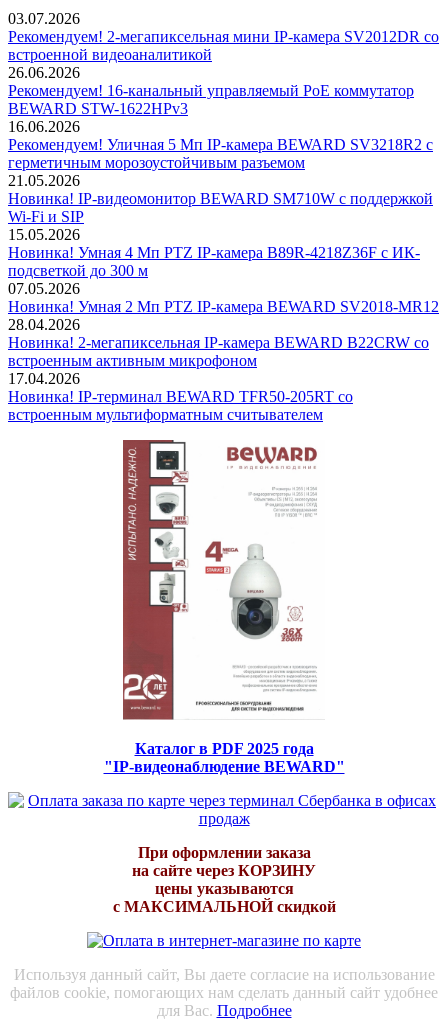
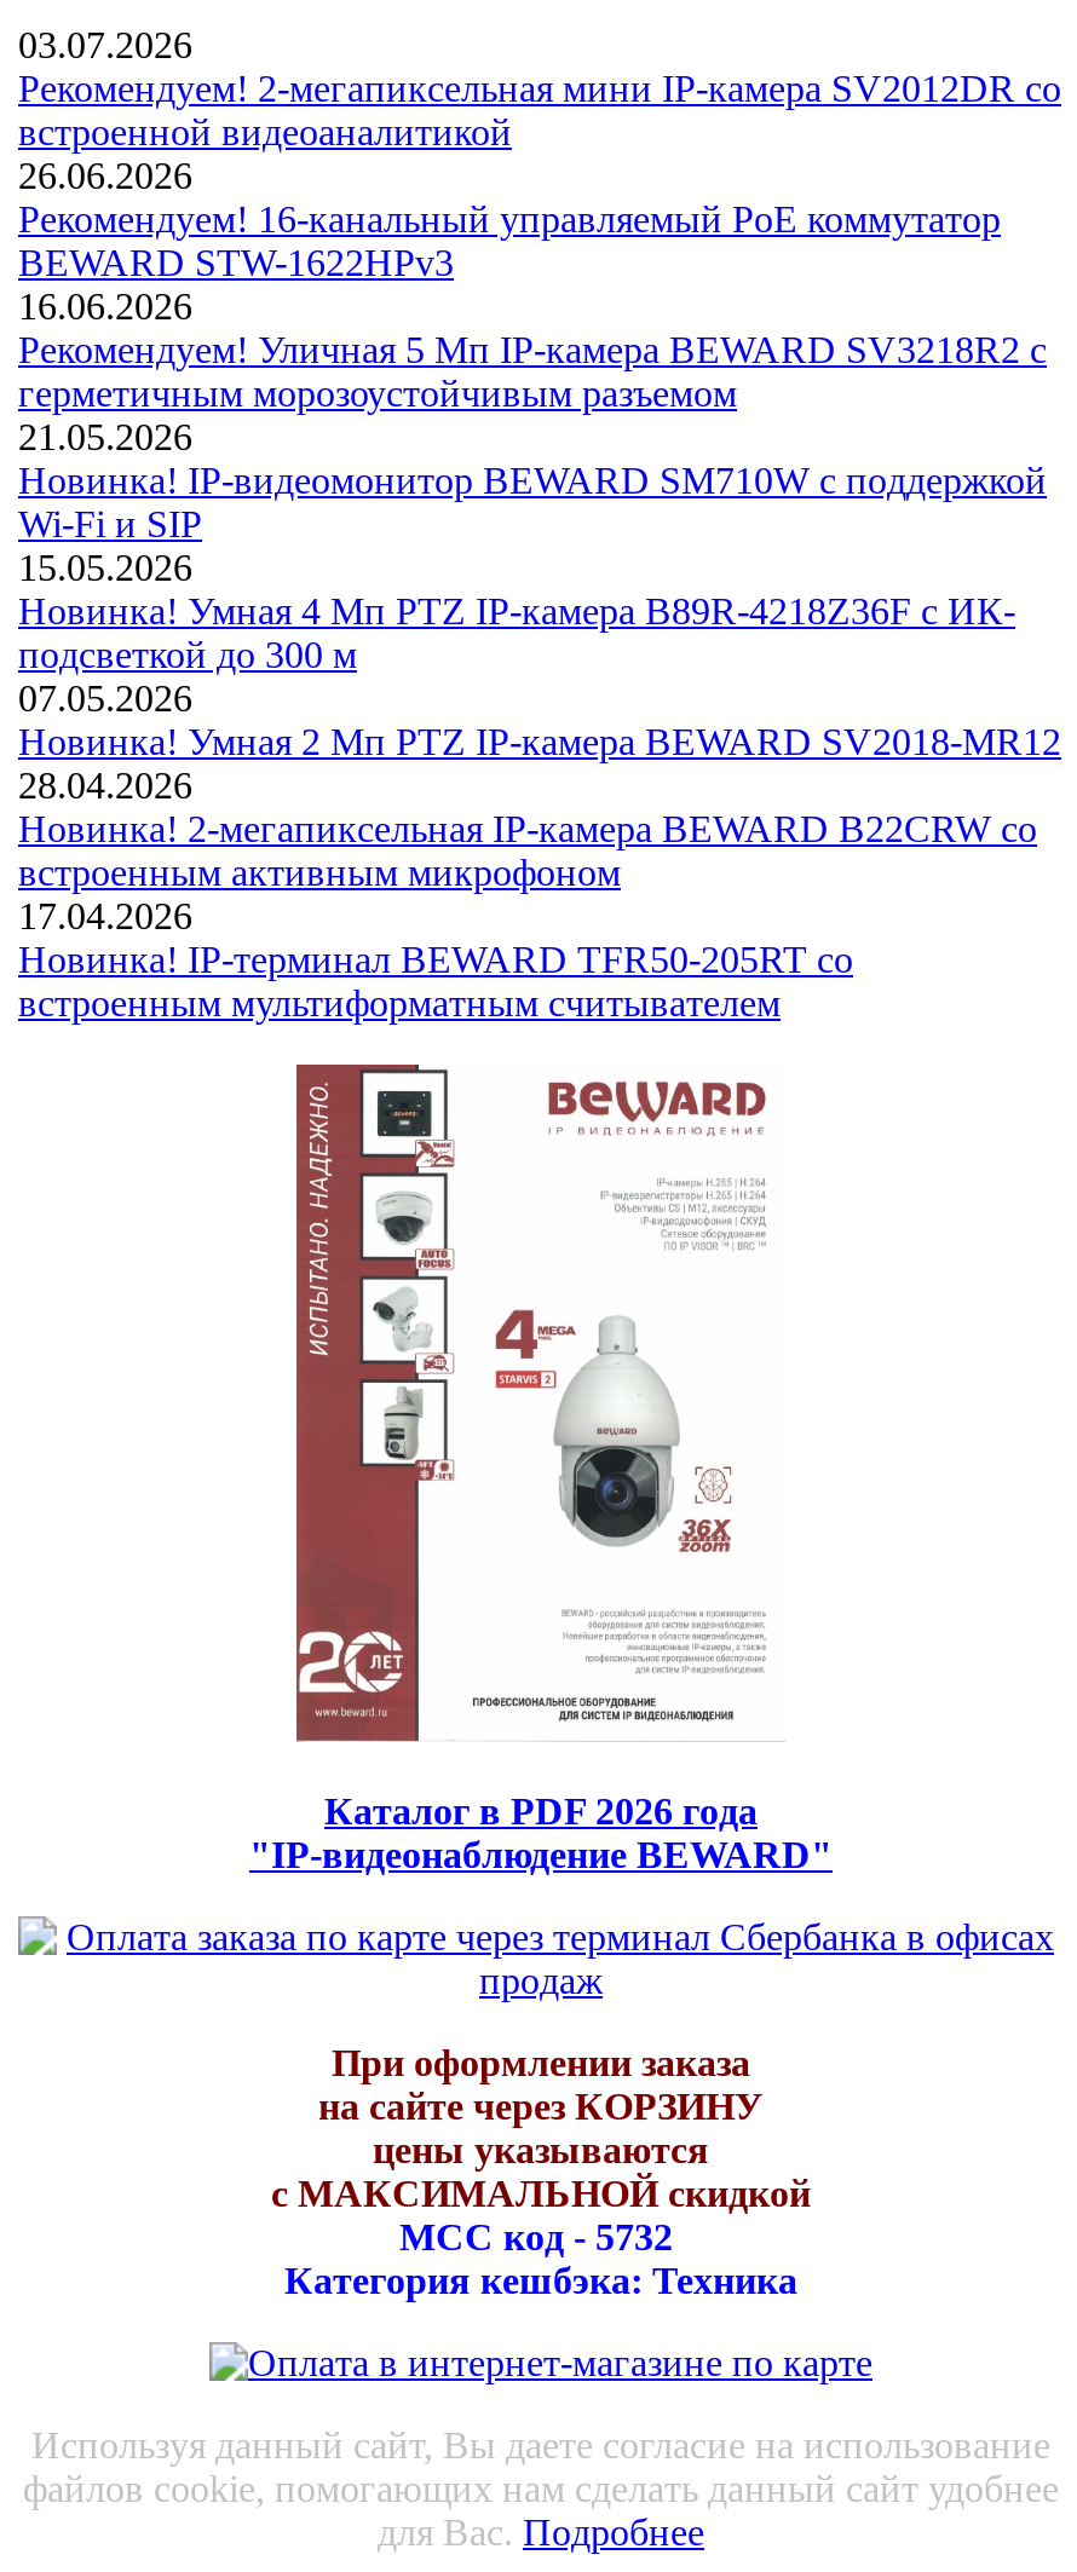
[134,740,313,757] Каталог в PDF 2025 года -> [324,1790,758,1831] Каталог в PDF 2026 года
none -> [284,2215,797,2300] МСС код - 5732 | Категория кешбэка: Техника

